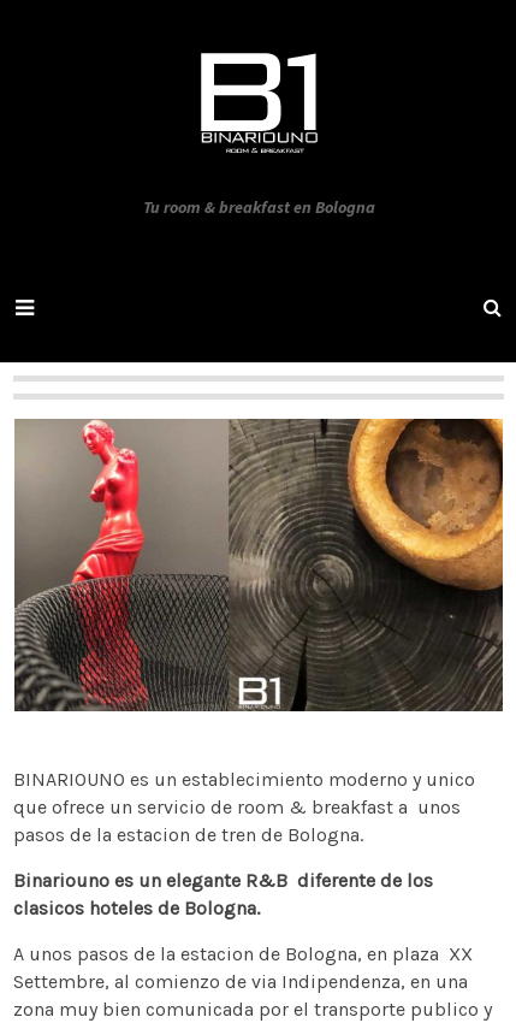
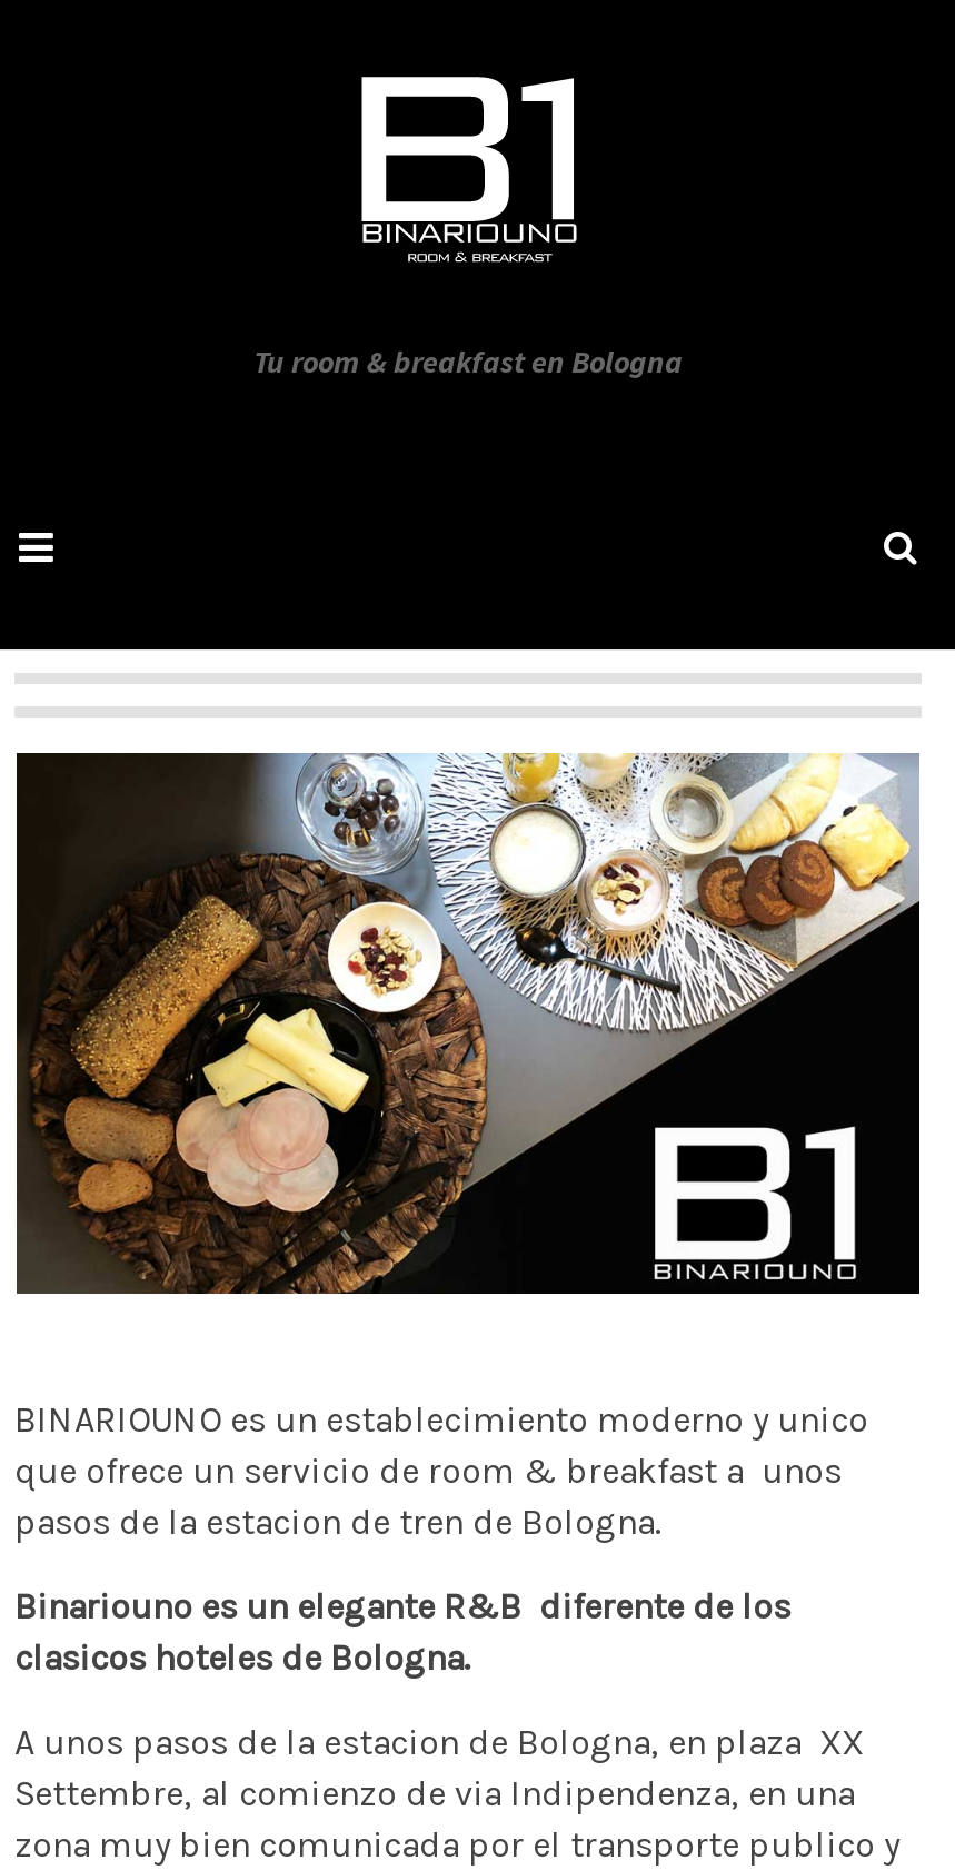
[14,418,504,712] [image] -> [17,751,922,1294] [image]

